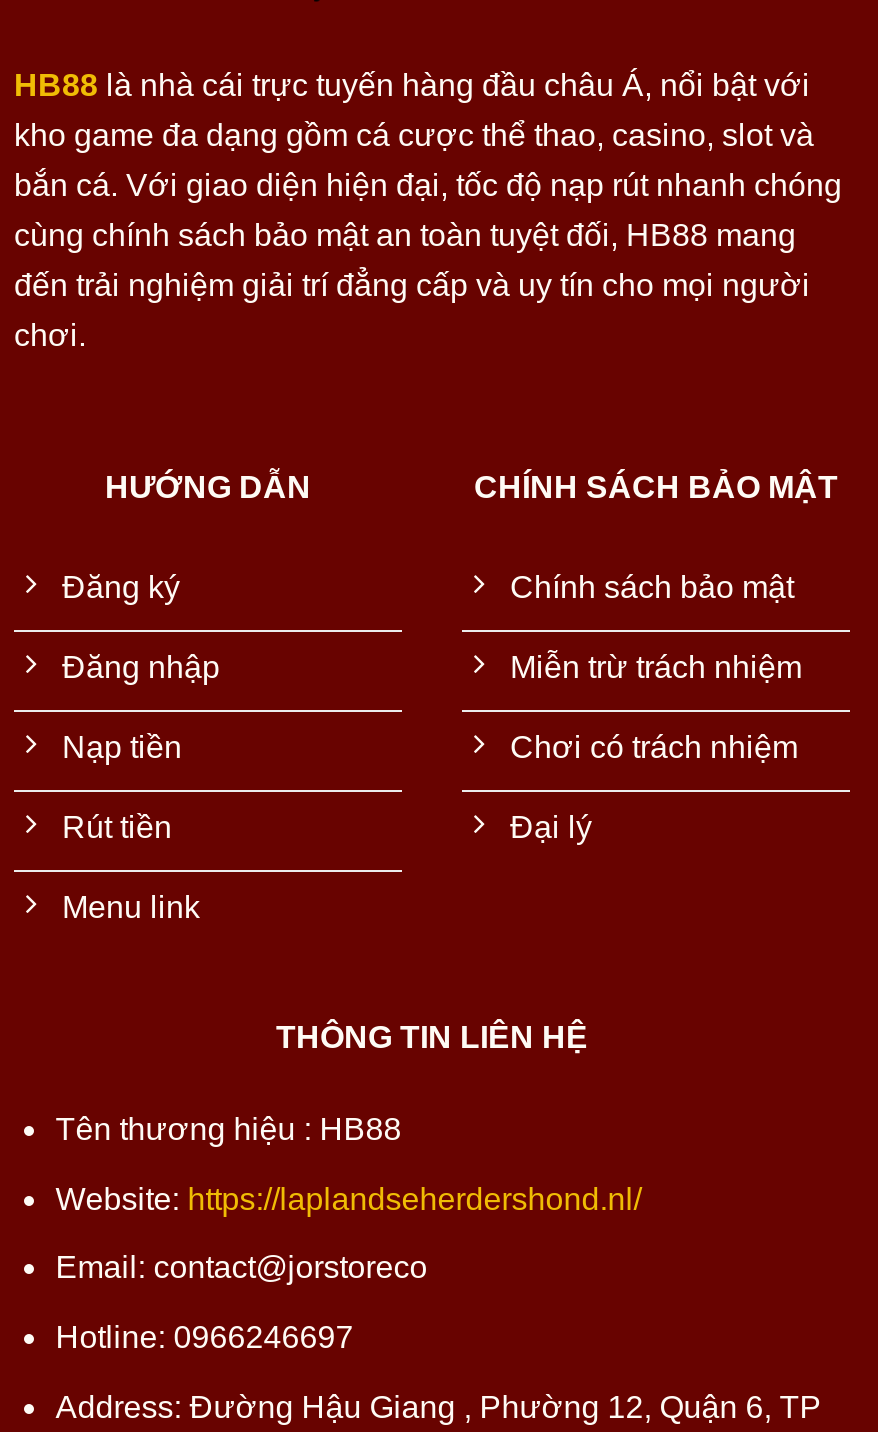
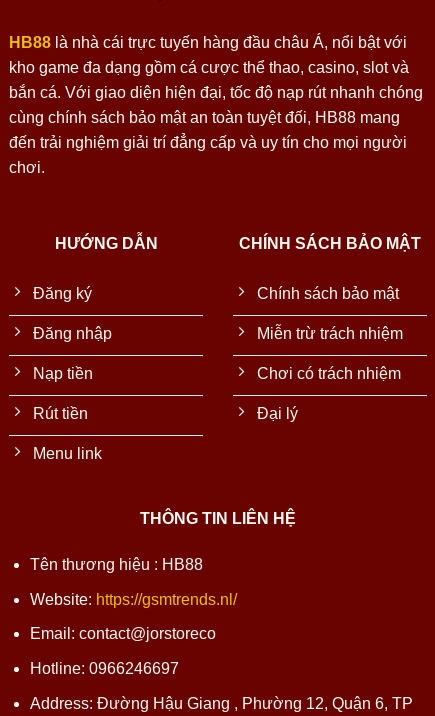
[56,1182,642,1216] Website: https://laplandseherdershond.nl/ -> [30,591,237,608] Website: https://gsmtrends.nl/

